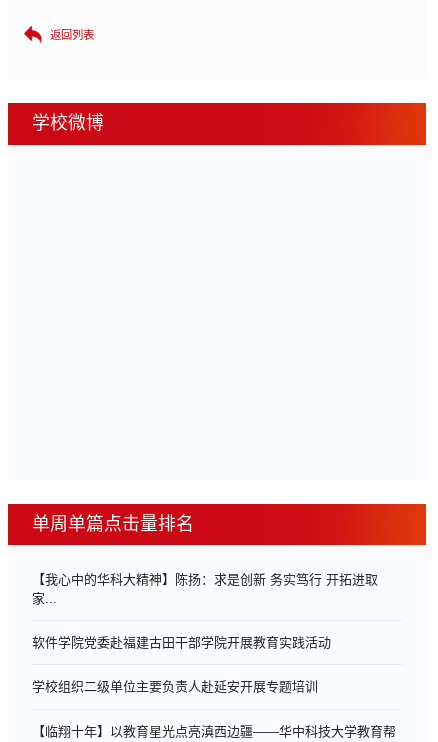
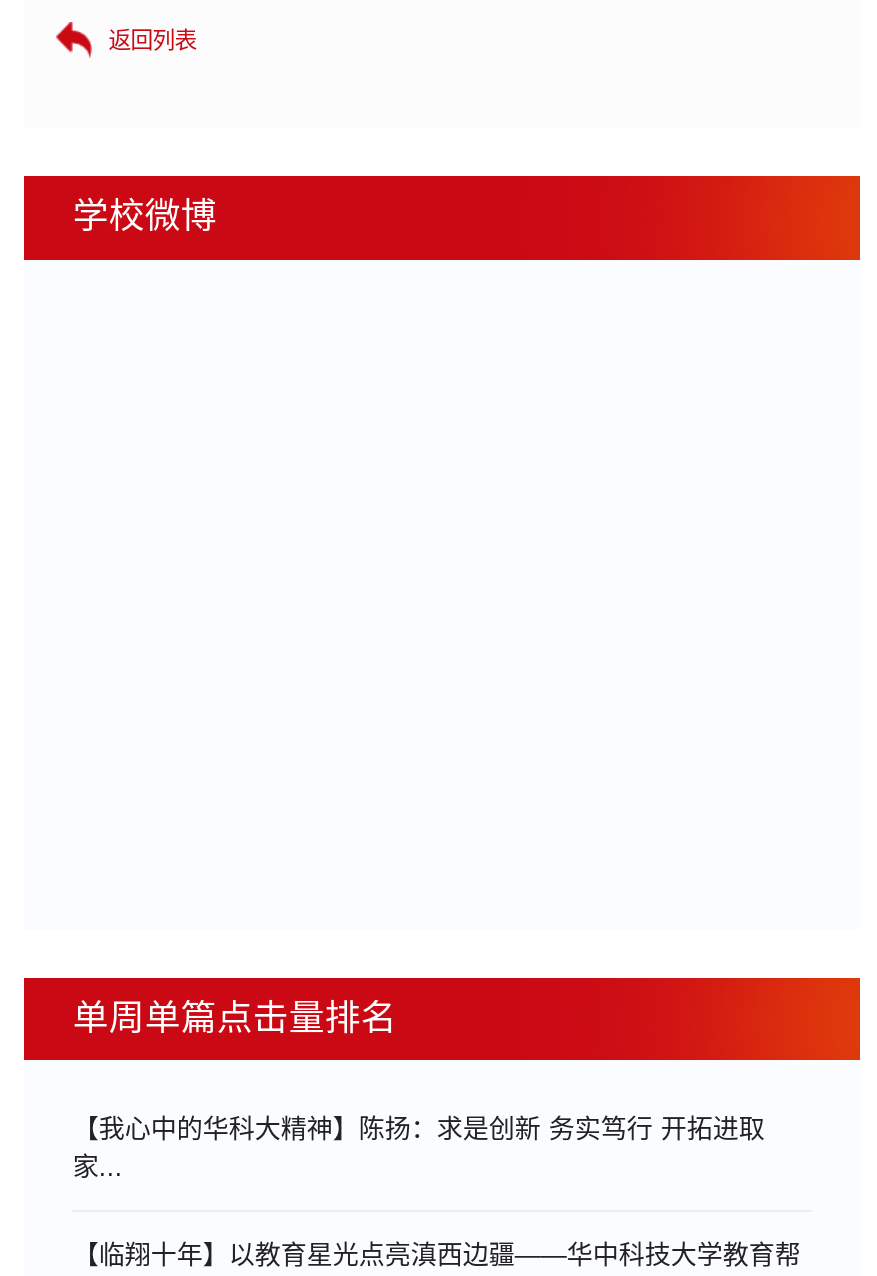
[32,635,331,694] 软件学院党委赴福建古田干部学院开展教育实践活动 | 学校组织二级单位主要负责人赴延安开展专题培训 -> none

